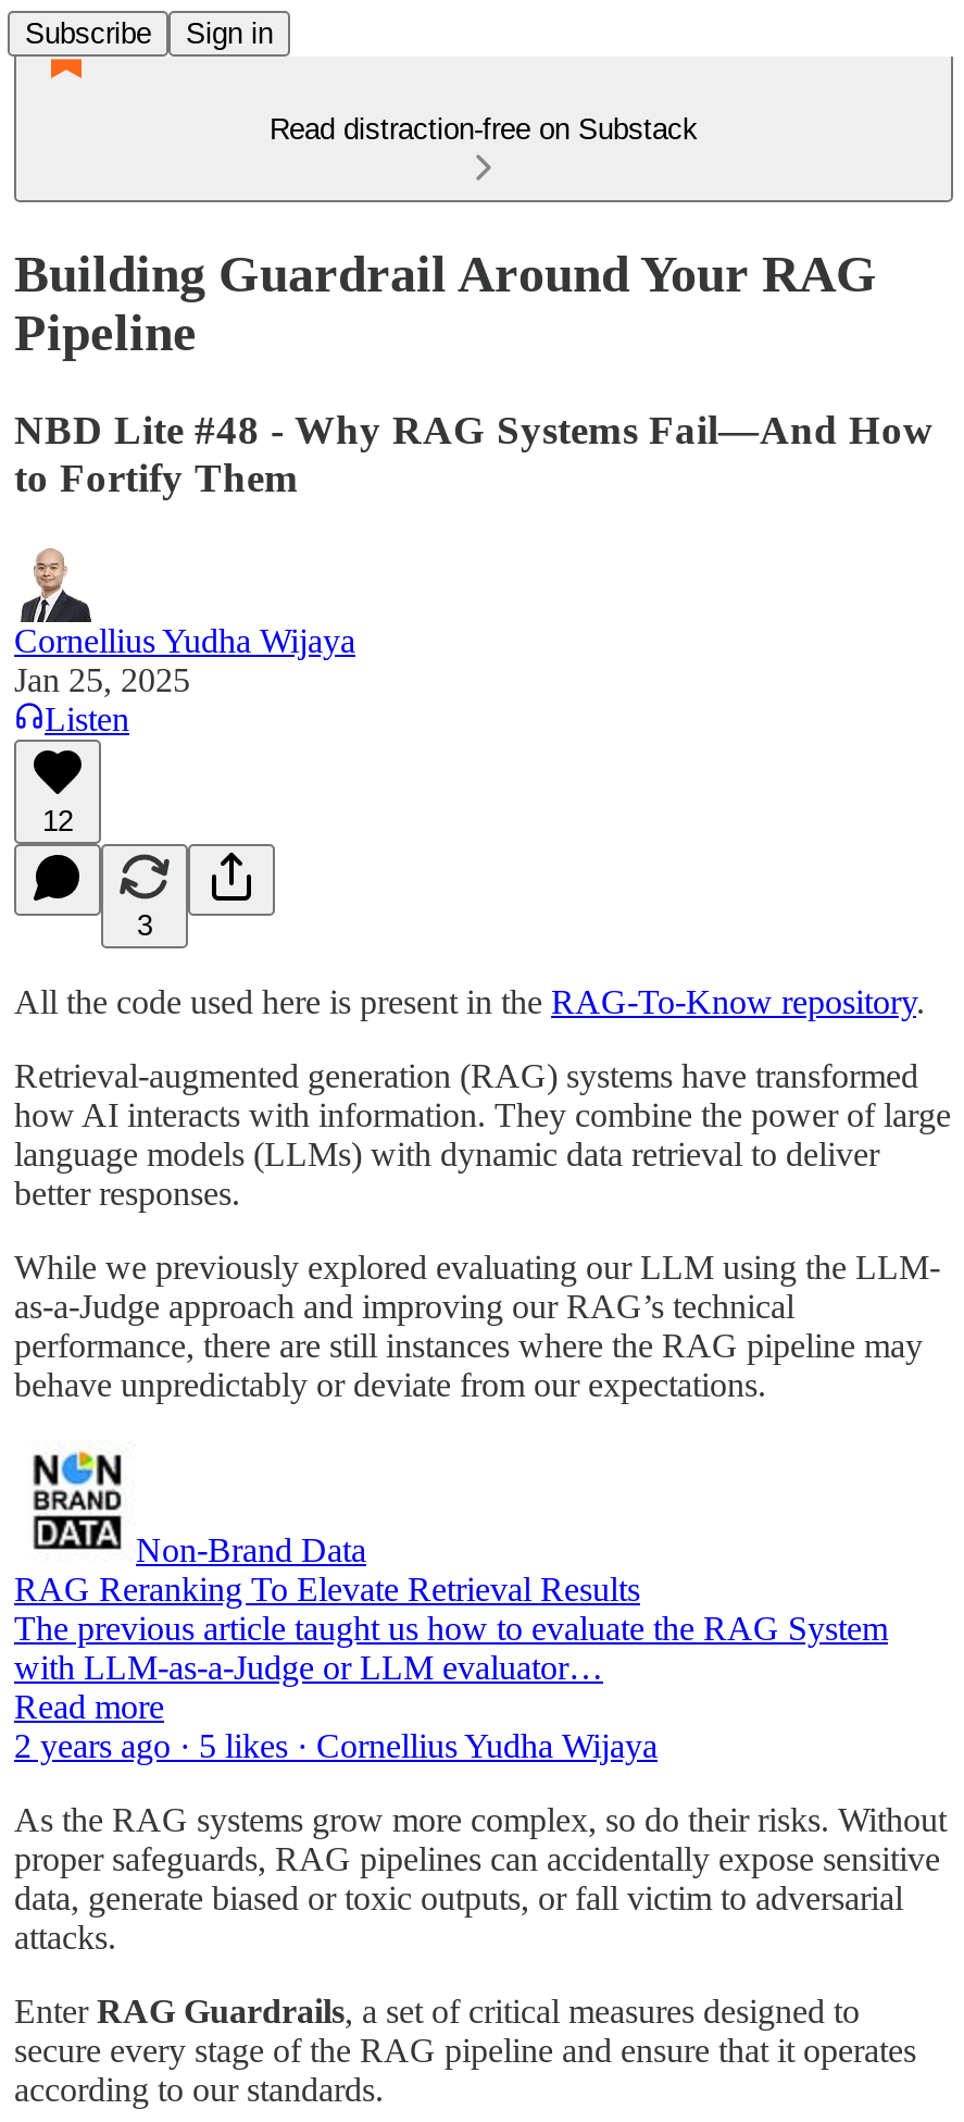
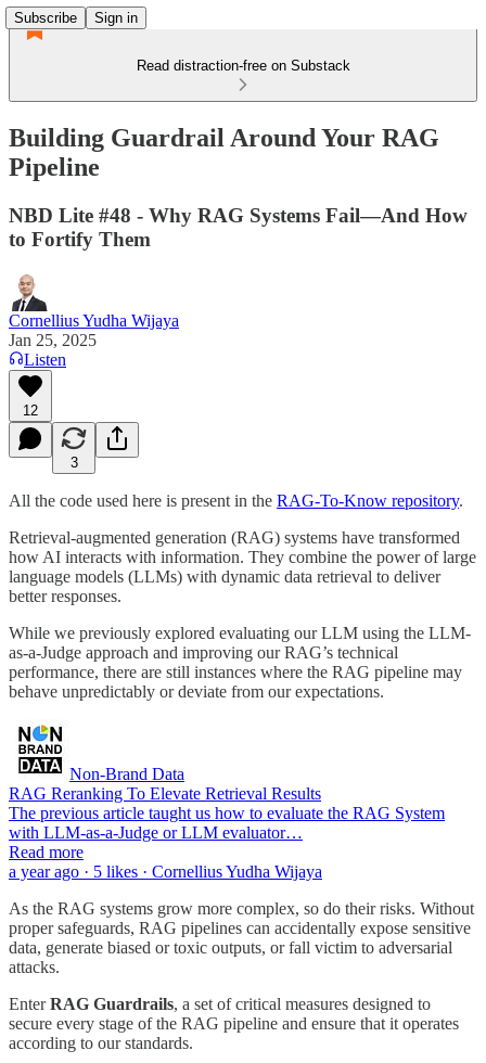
[14,1726,658,1763] 2 years ago · 5 likes · Cornellius Yudha Wijaya -> [9,862,322,880] a year ago · 5 likes · Cornellius Yudha Wijaya

